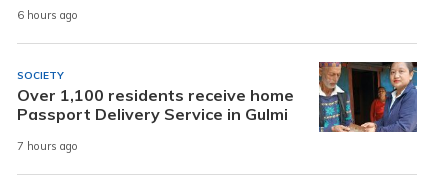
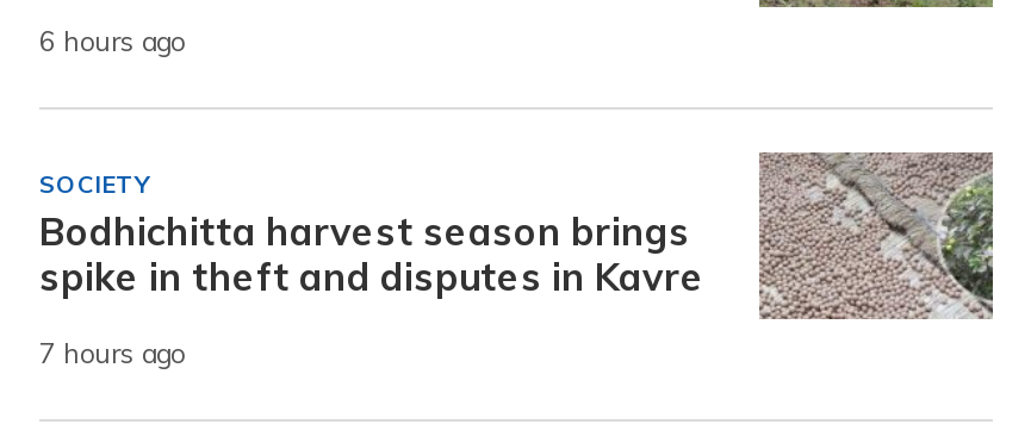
[17,61,418,133] [image] | Over 1,100 residents receive home | Passport Delivery Service in Gulmi -> [39,150,995,322] [image] | Bodhichitta harvest season brings | spike in theft and disputes in Kavre

